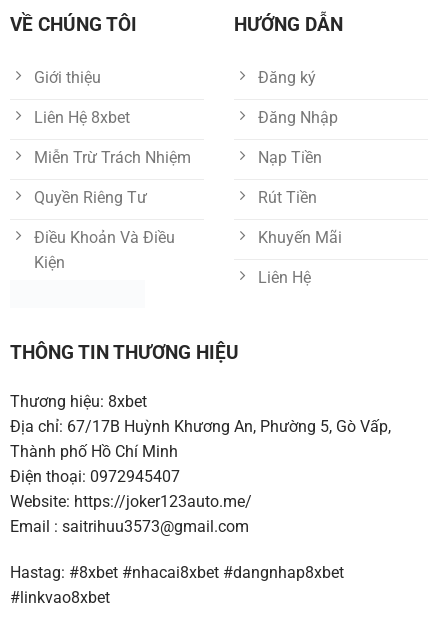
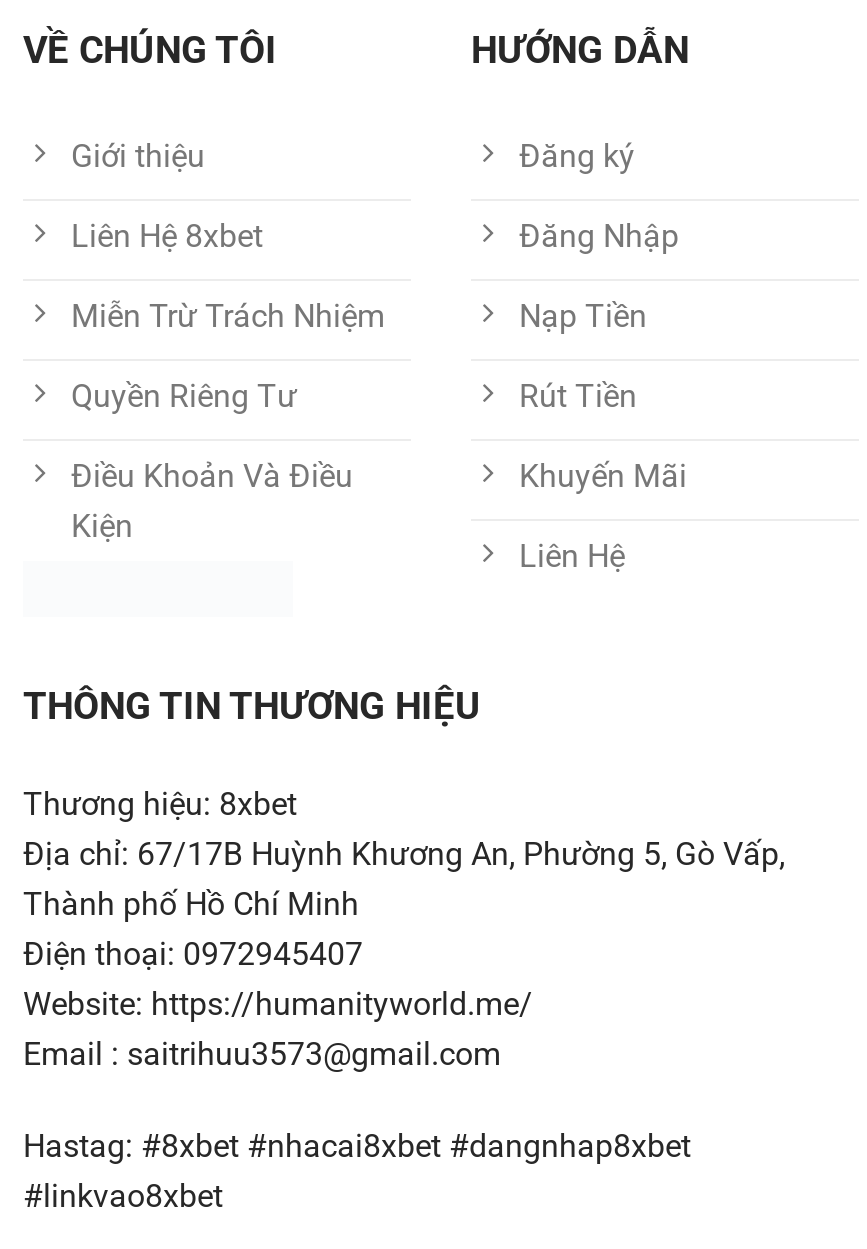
[10,492,252,511] Website: https://joker123auto.me/ -> [23,985,533,1023] Website: https://humanityworld.me/

